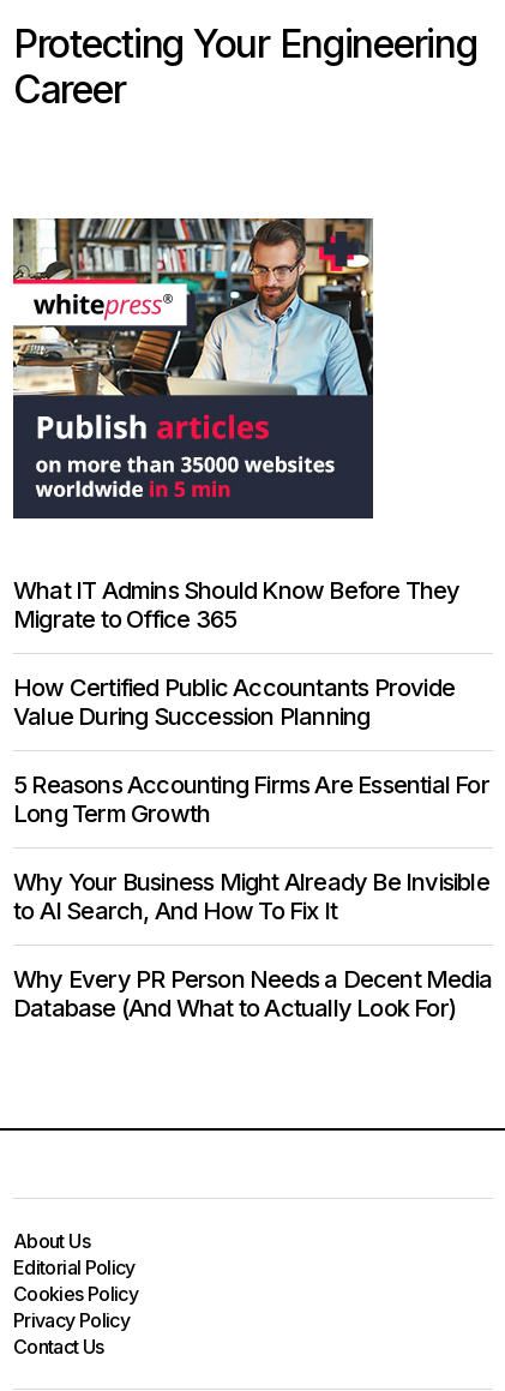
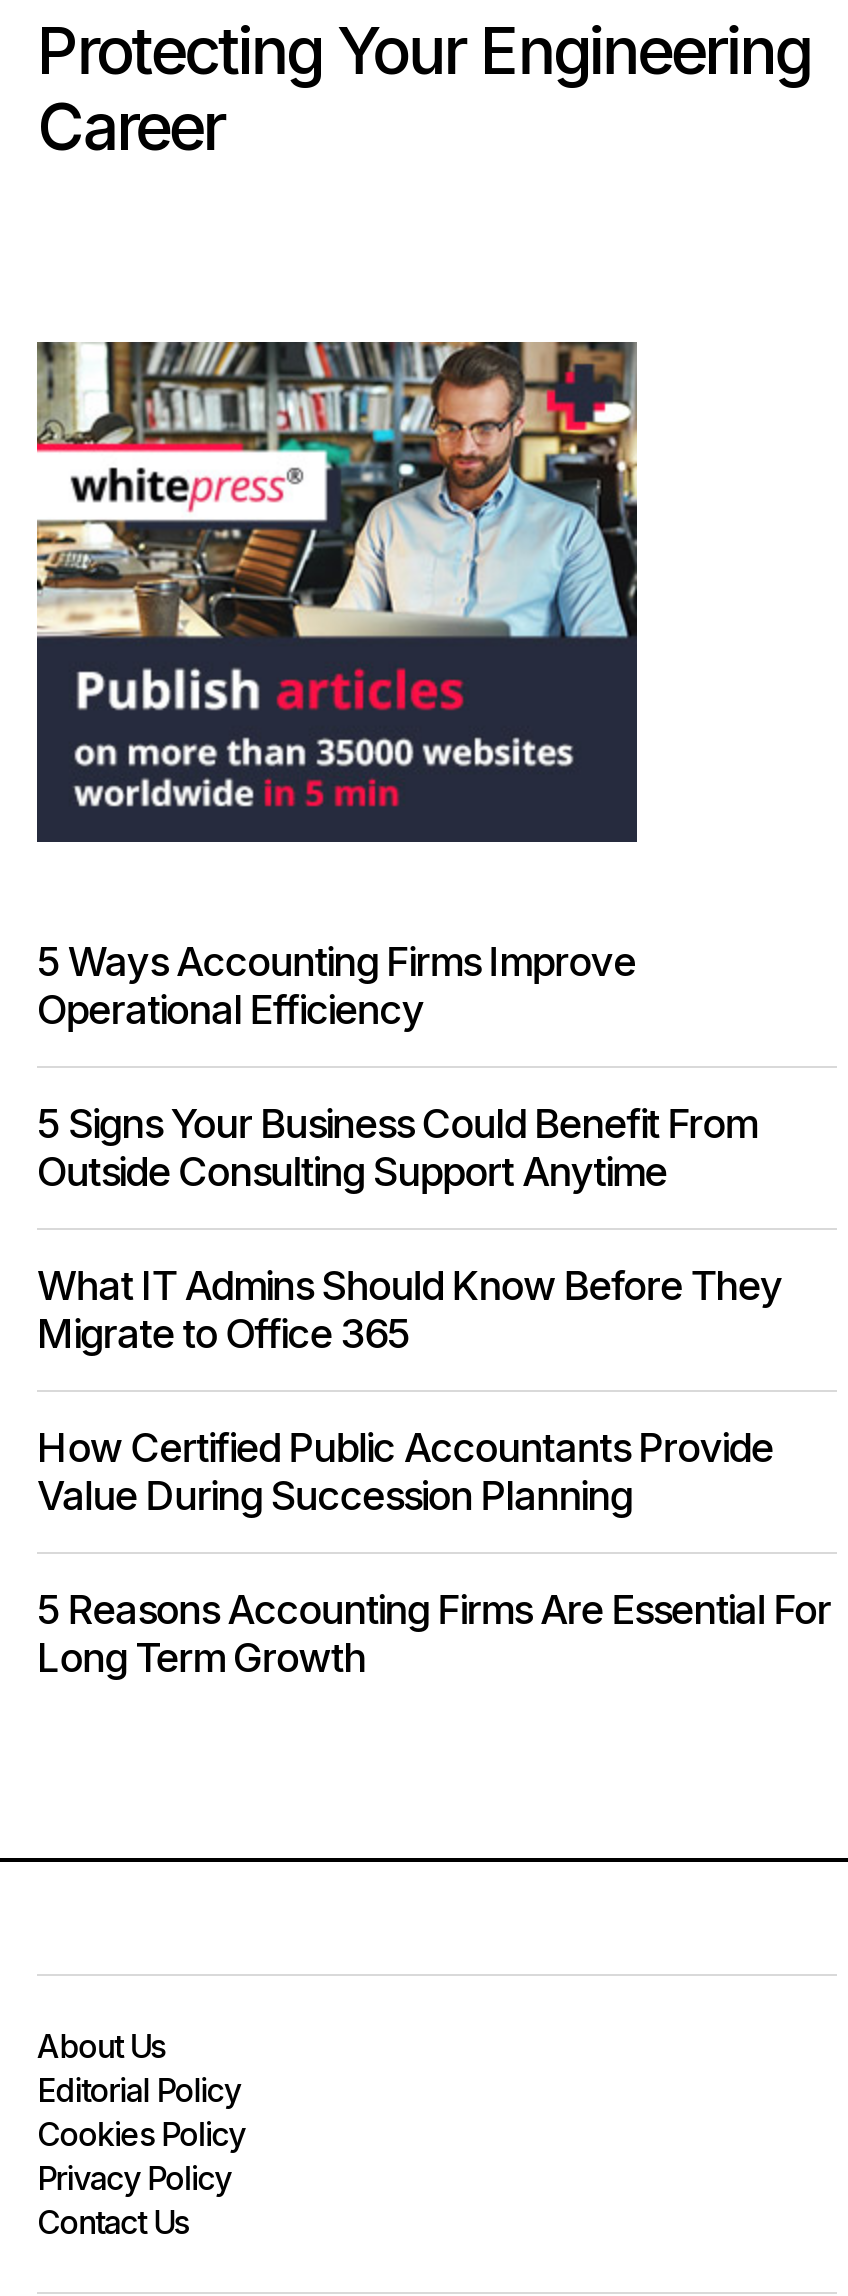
none -> [37,938,757,1196] 5 Ways Accounting Firms Improve | Operational Efficiency | 5 Signs Your Business Could Benefit From | Outside Consulting Support Anytime
moved [13,576,489,828] -> [37,1262,831,1682]: What IT Admins Should Know Before They | Migrate to Office 365 | How Certified Public Accountants Provide | Value During Succession Planning | 5 Reasons Accounting Firms Are Essential For | Long Term Growth
[13,868,492,1023] Why Your Business Might Already Be Invisible | to AI Search, And How To Fix It | Why Every PR Person Needs a Decent Media | Database (And What to Actually Look For) -> none

